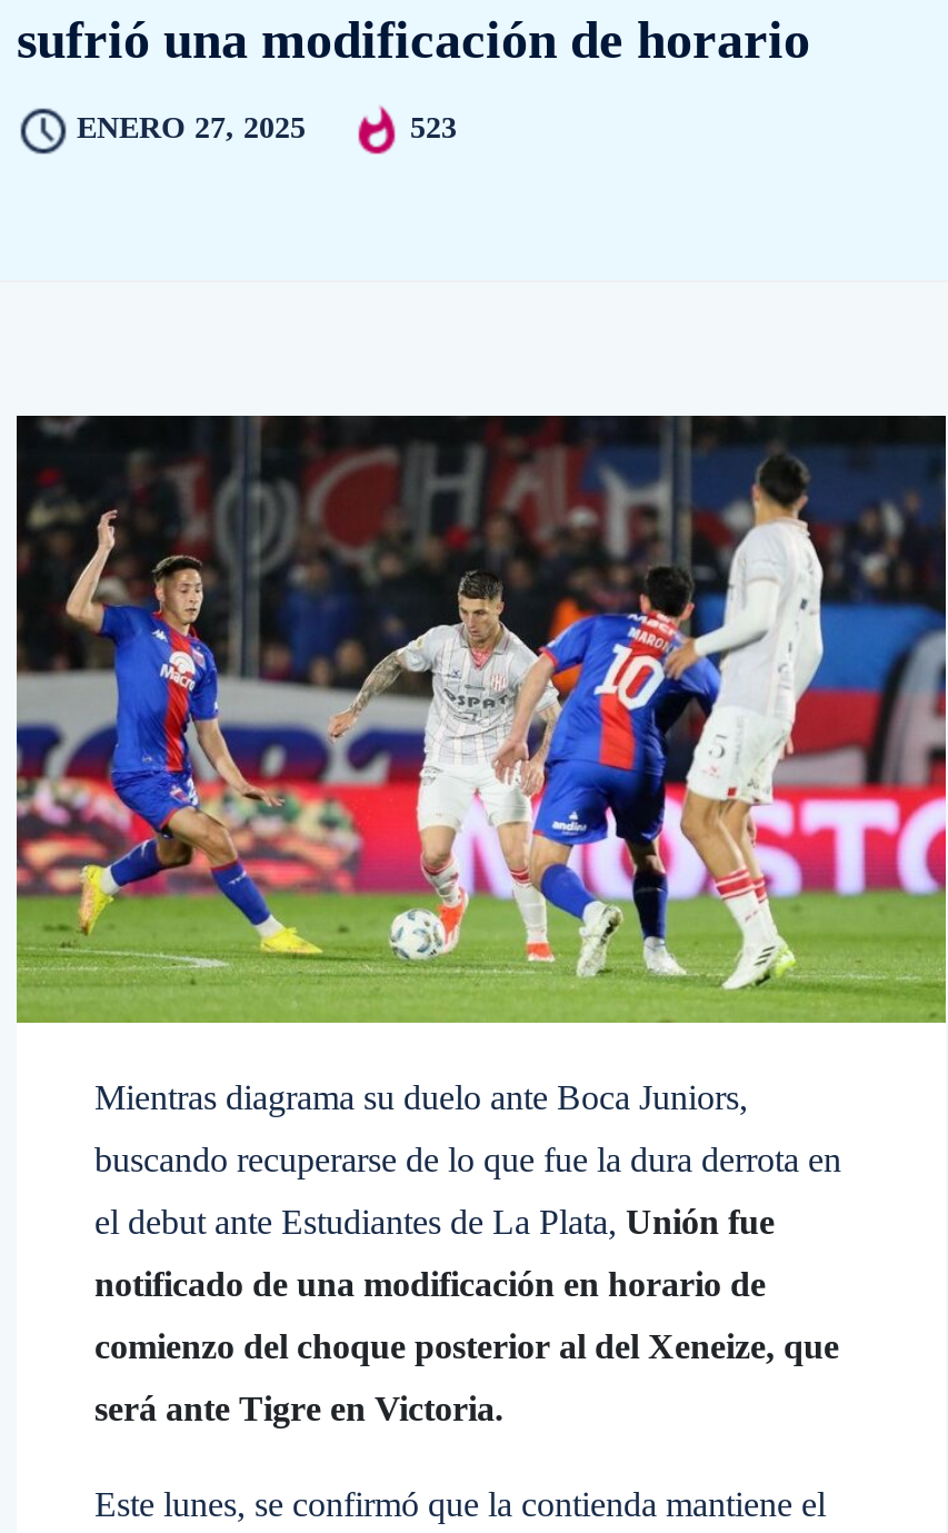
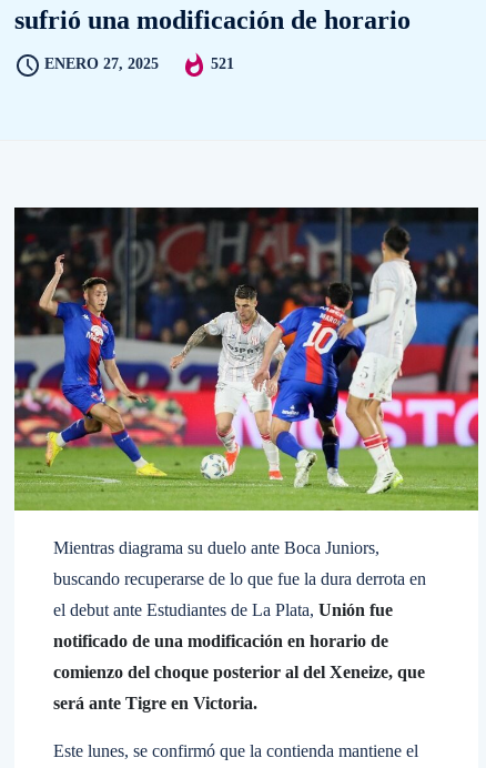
[410,111,457,144] 523 -> [211,55,234,72] 521

